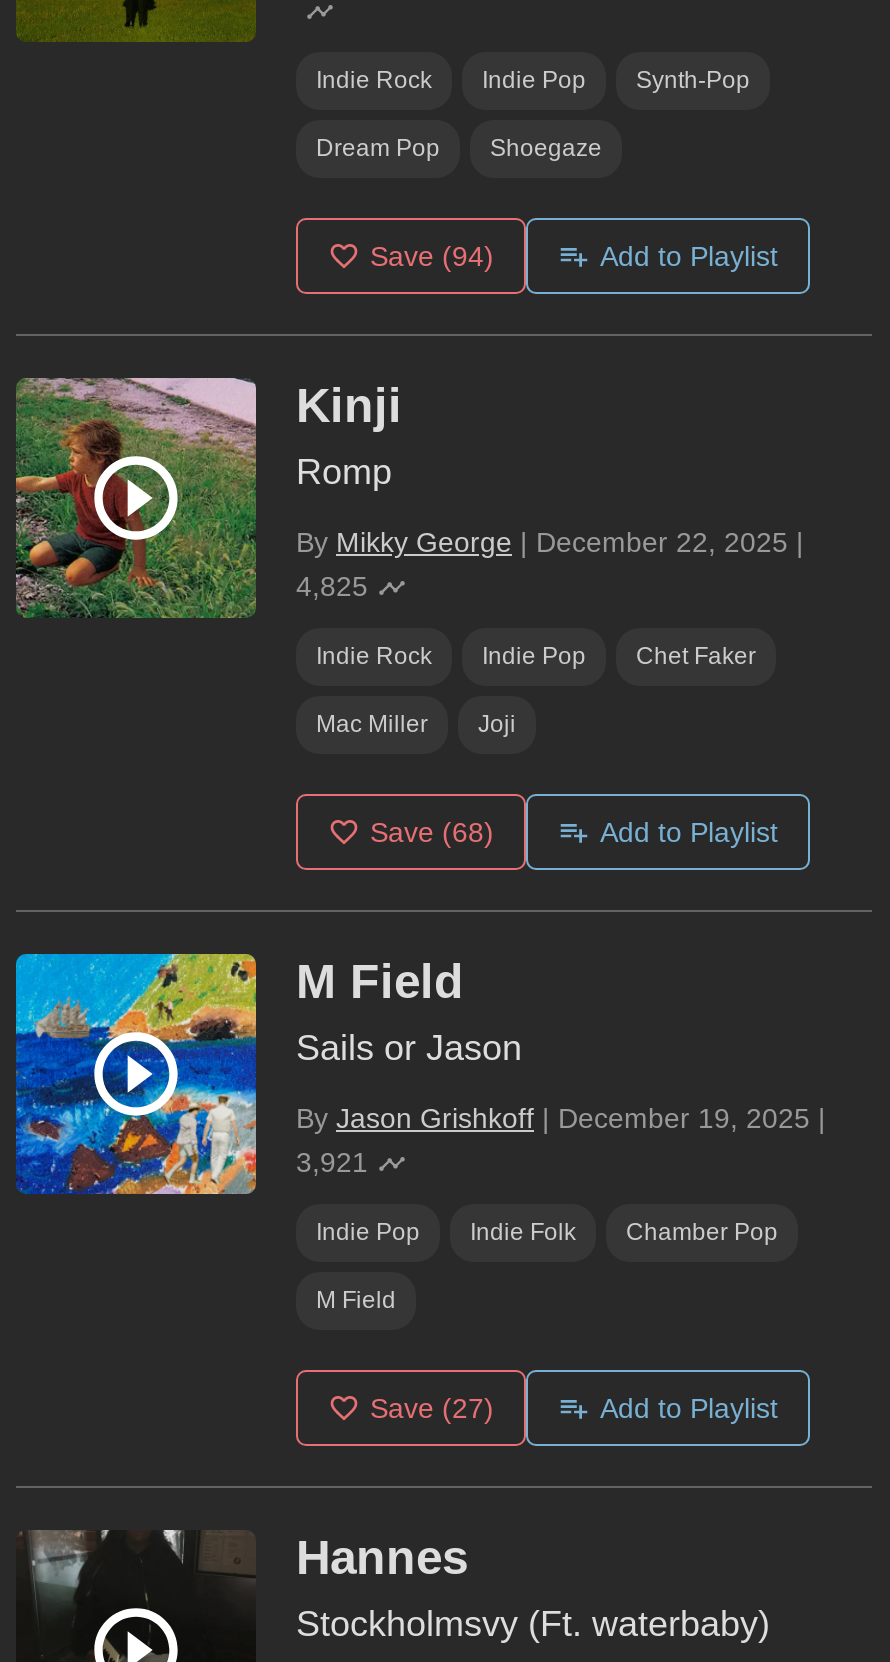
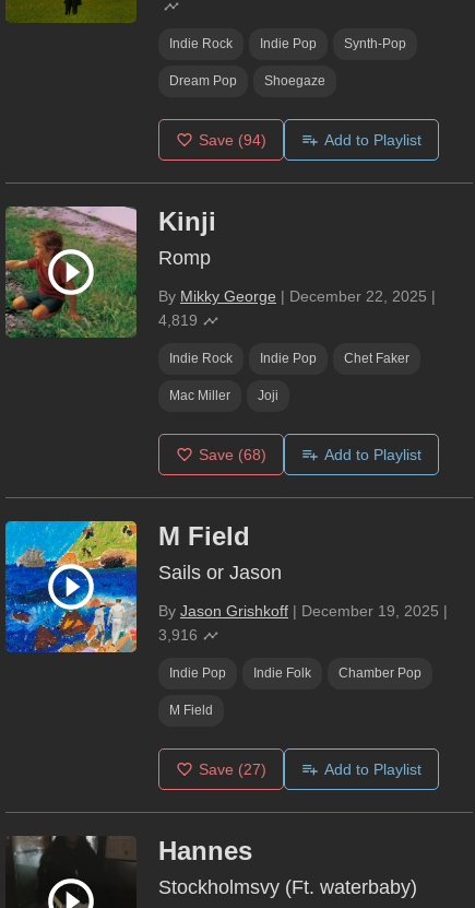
[296,570,368,602] 4,825 -> [158,311,198,329] 4,819
[296,1146,368,1178] 3,921 -> [158,626,198,644] 3,916

